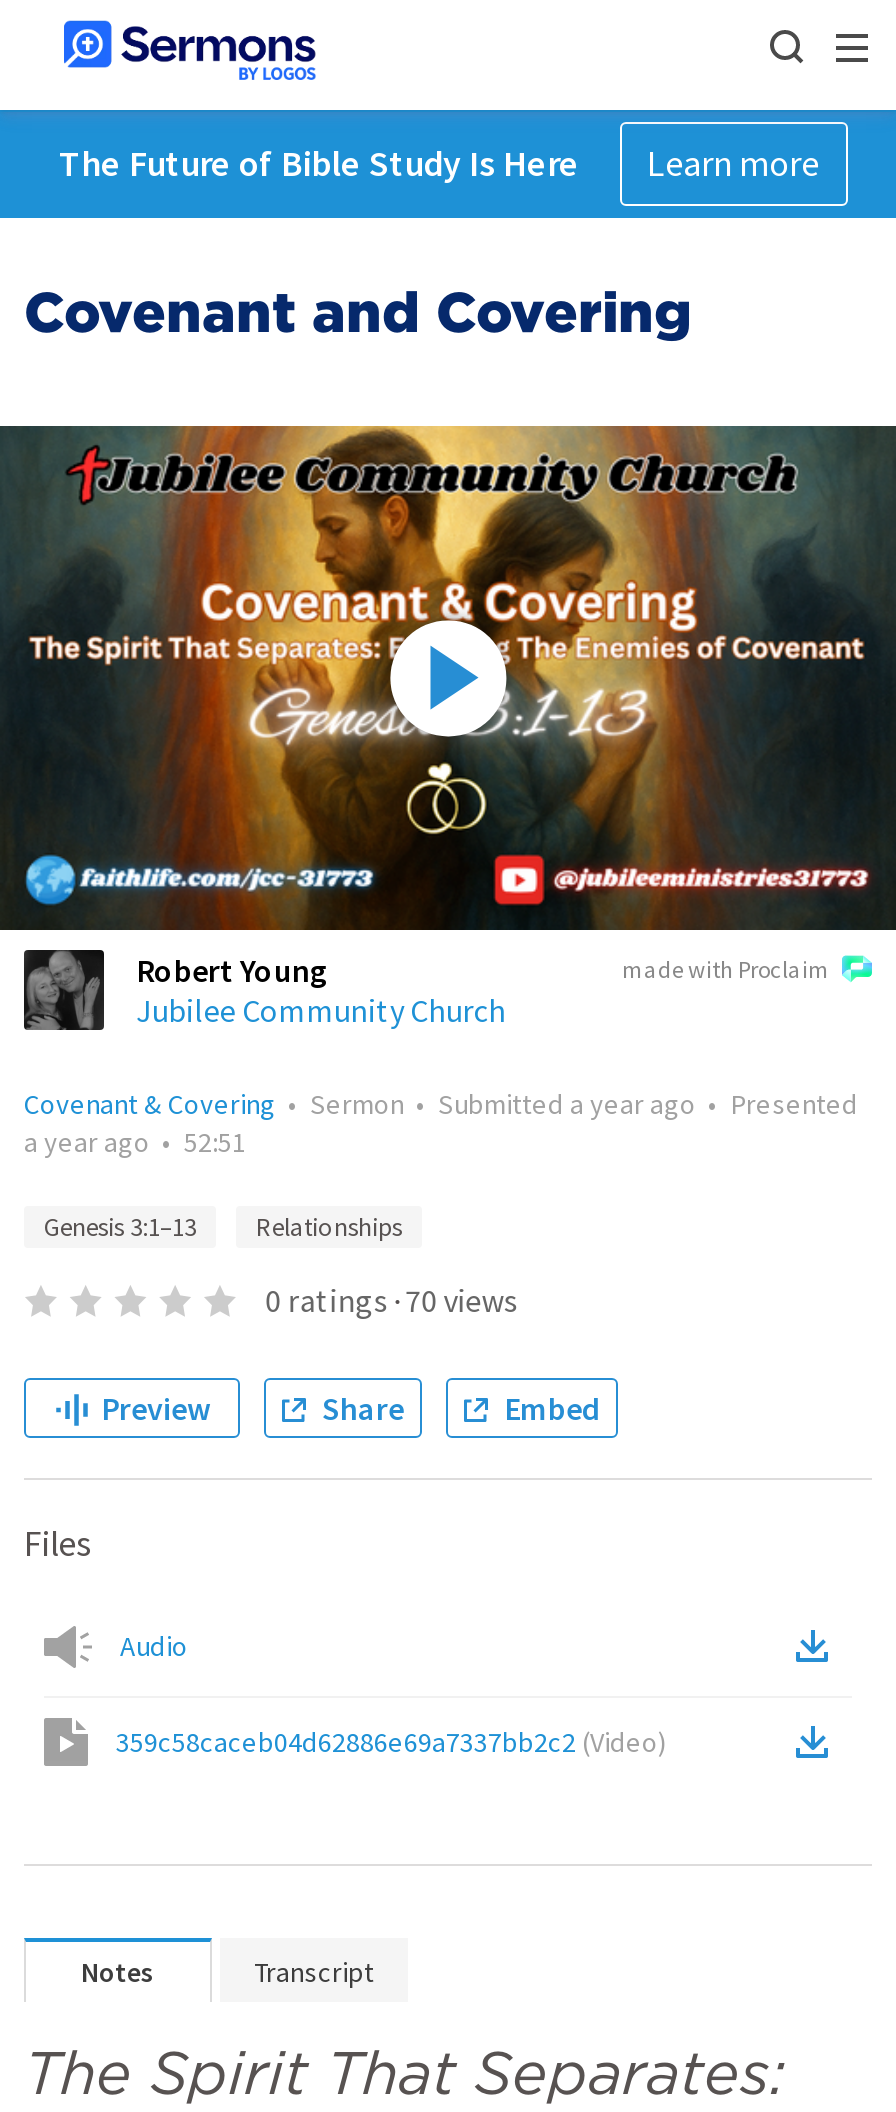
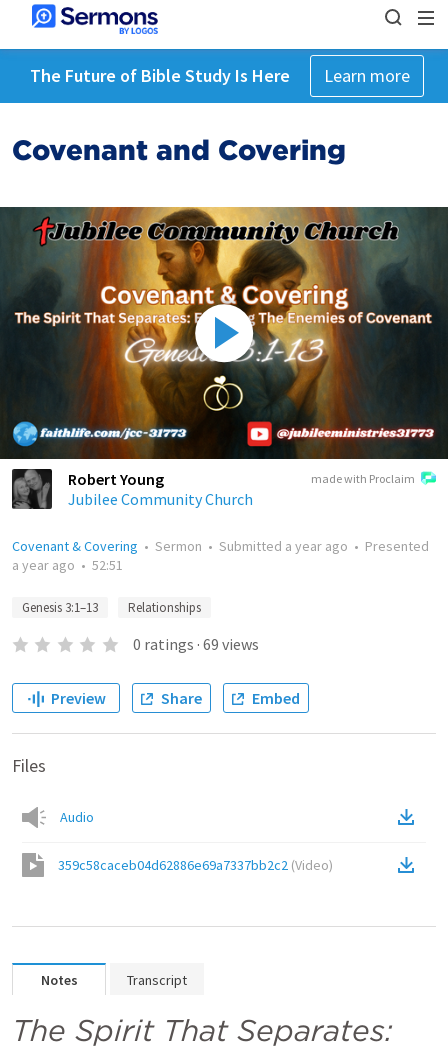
[265,1280,517,1320] 0 ratings · 70 views -> [133,634,259,654] 0 ratings · 69 views

